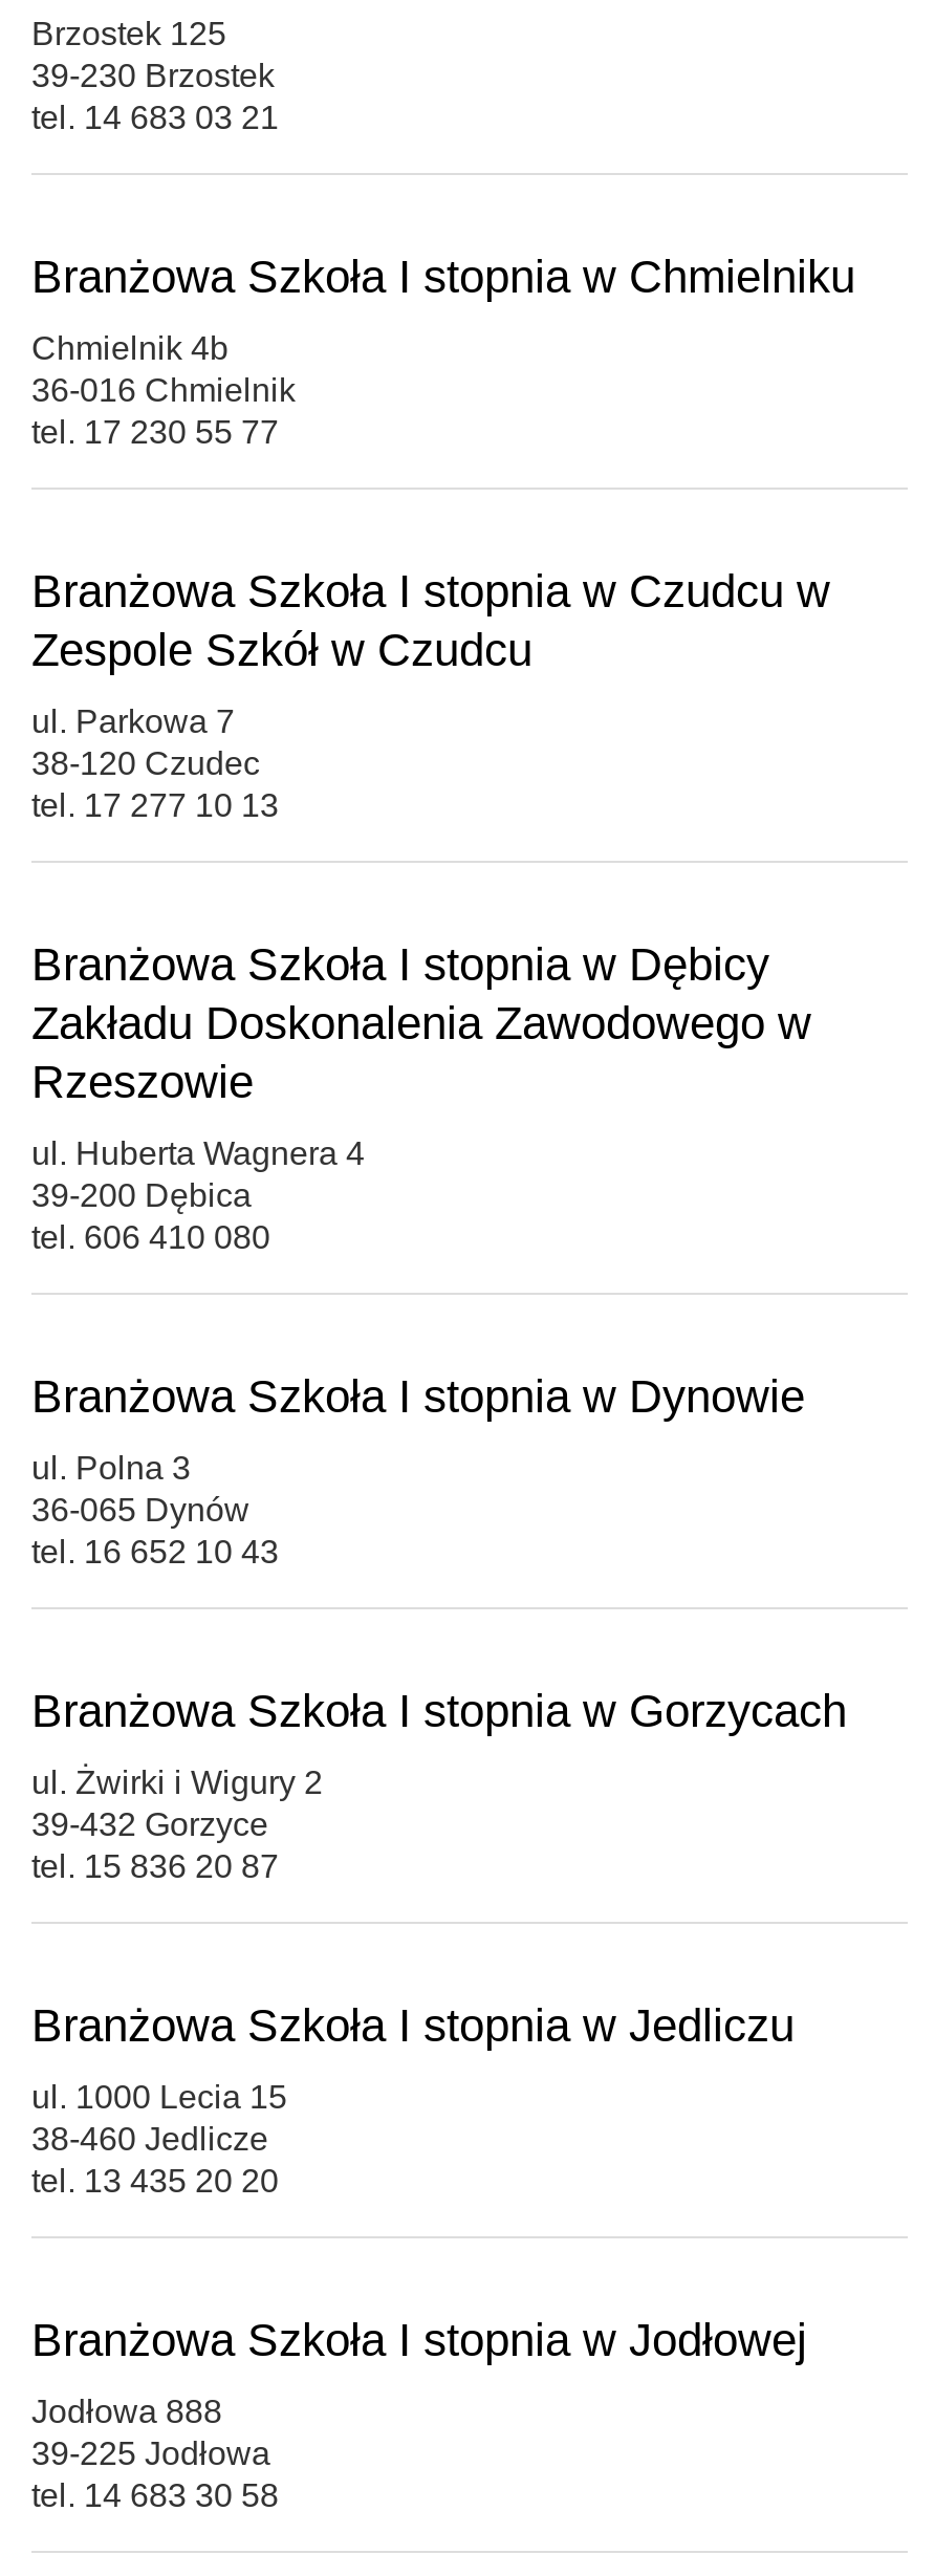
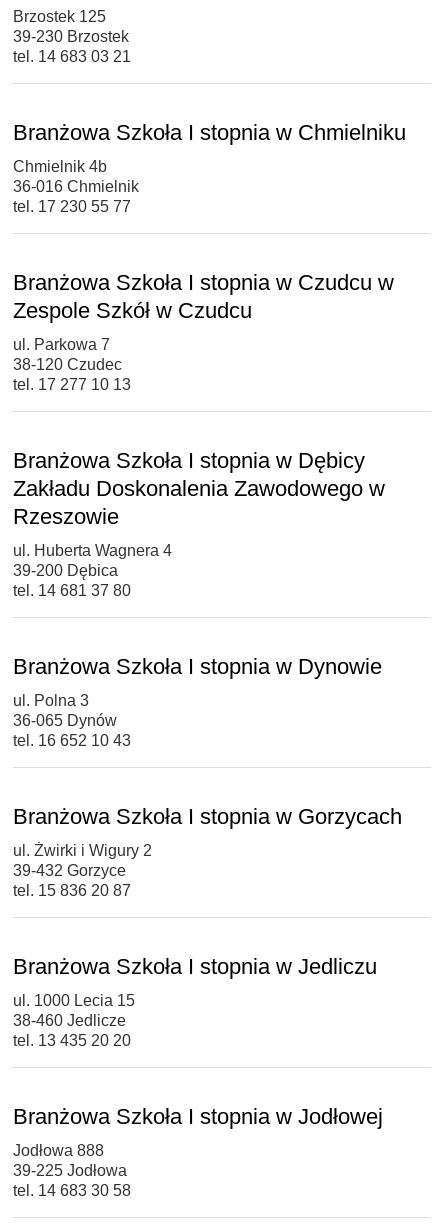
[31,1218,270,1254] tel. 606 410 080 -> [13,582,131,599] tel. 14 681 37 80

